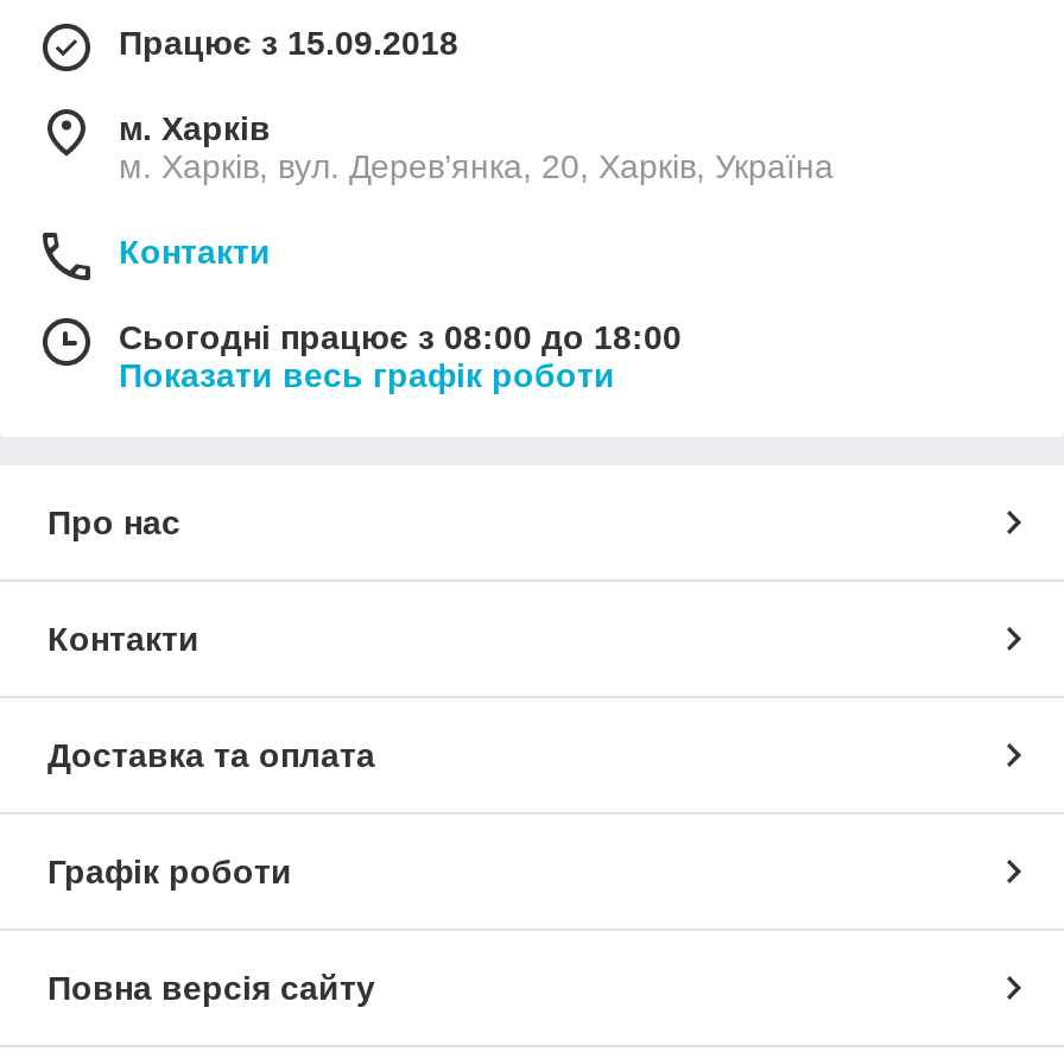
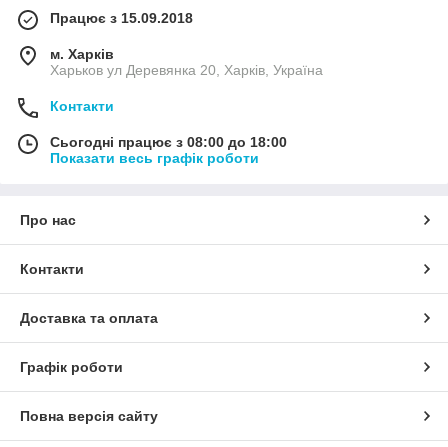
[119,147,834,185] м. Харків, вул. Дерев’янка, 20, Харків, Україна -> [50,62,323,78] Харьков ул Деревянка 20, Харків, Україна

